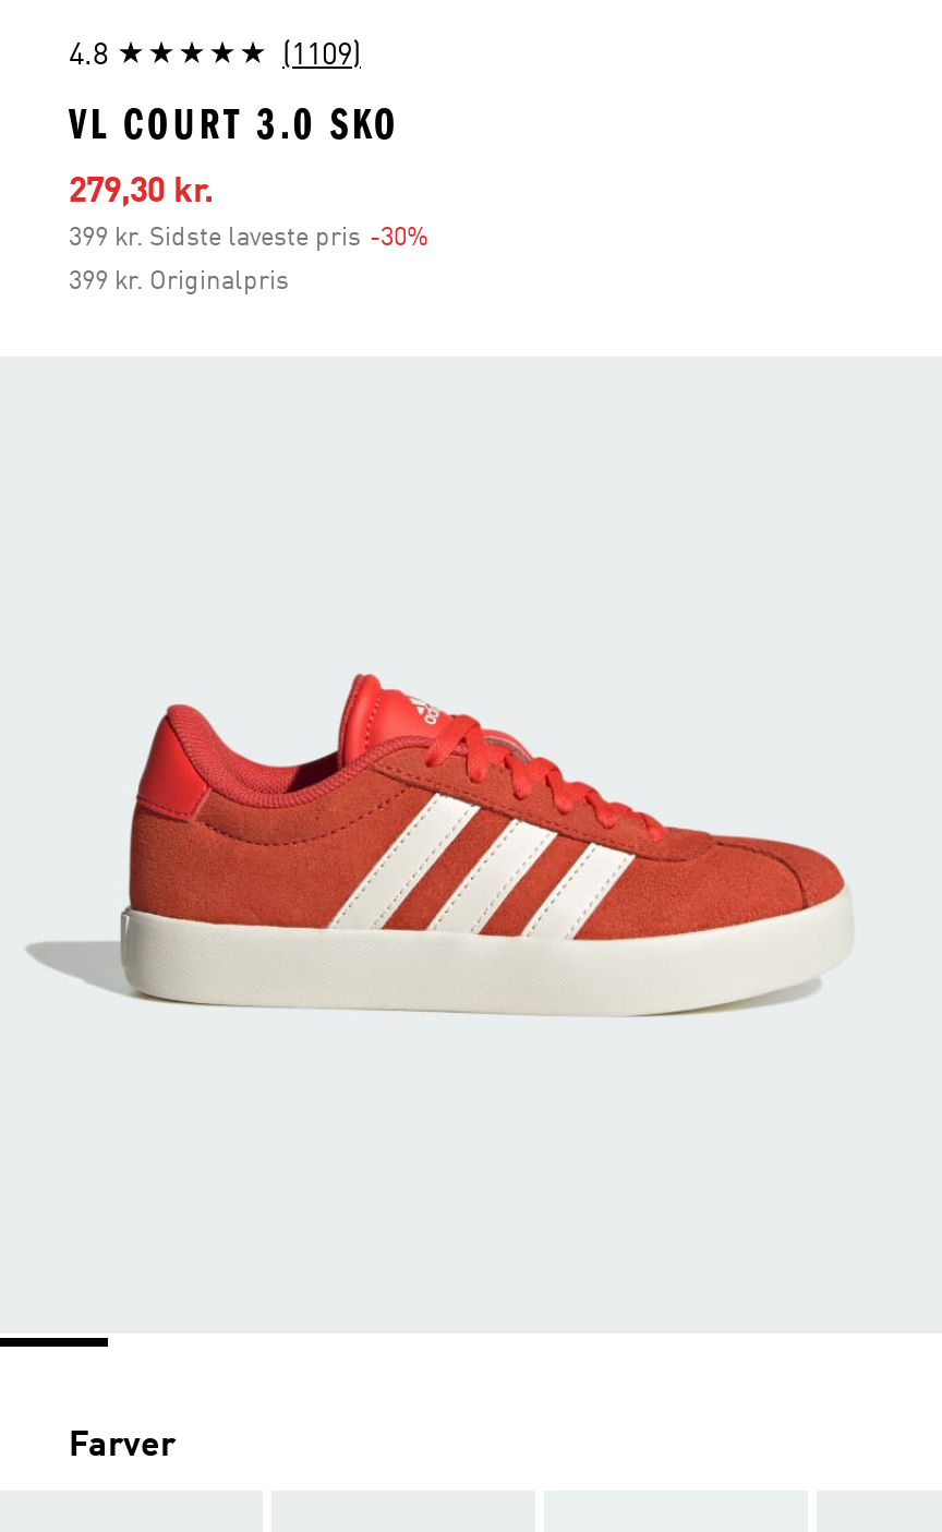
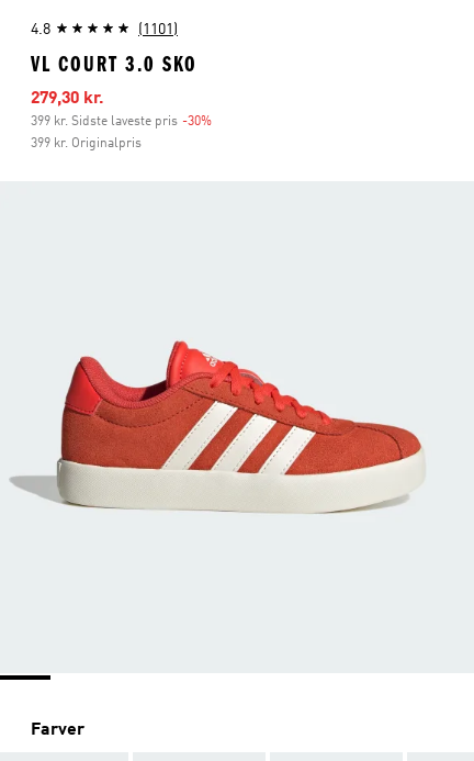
[282,40,361,71] (1109) -> [138,22,178,37] (1101)

